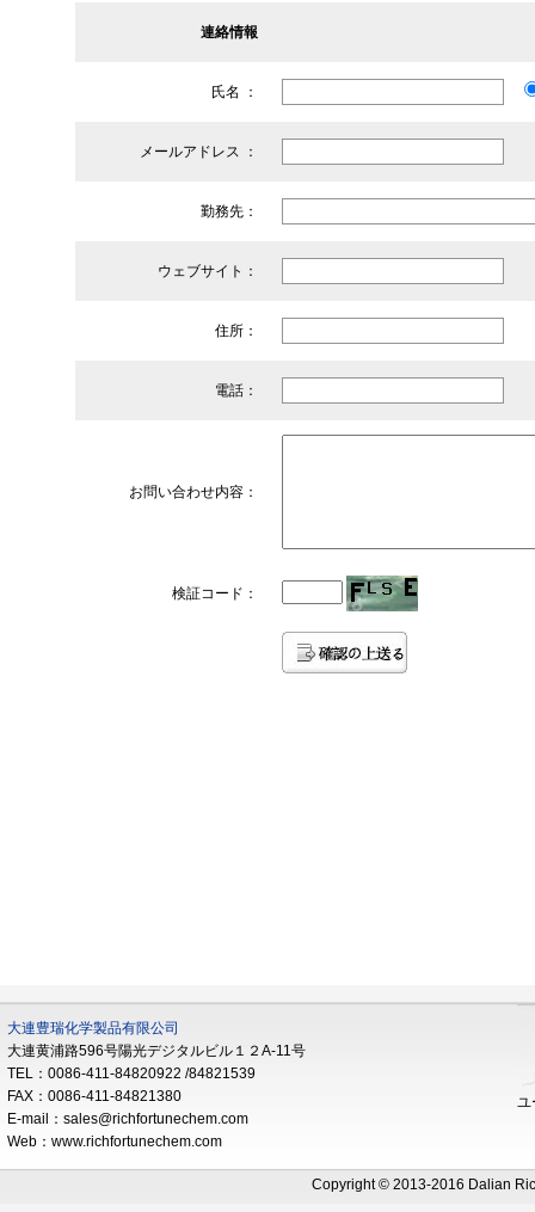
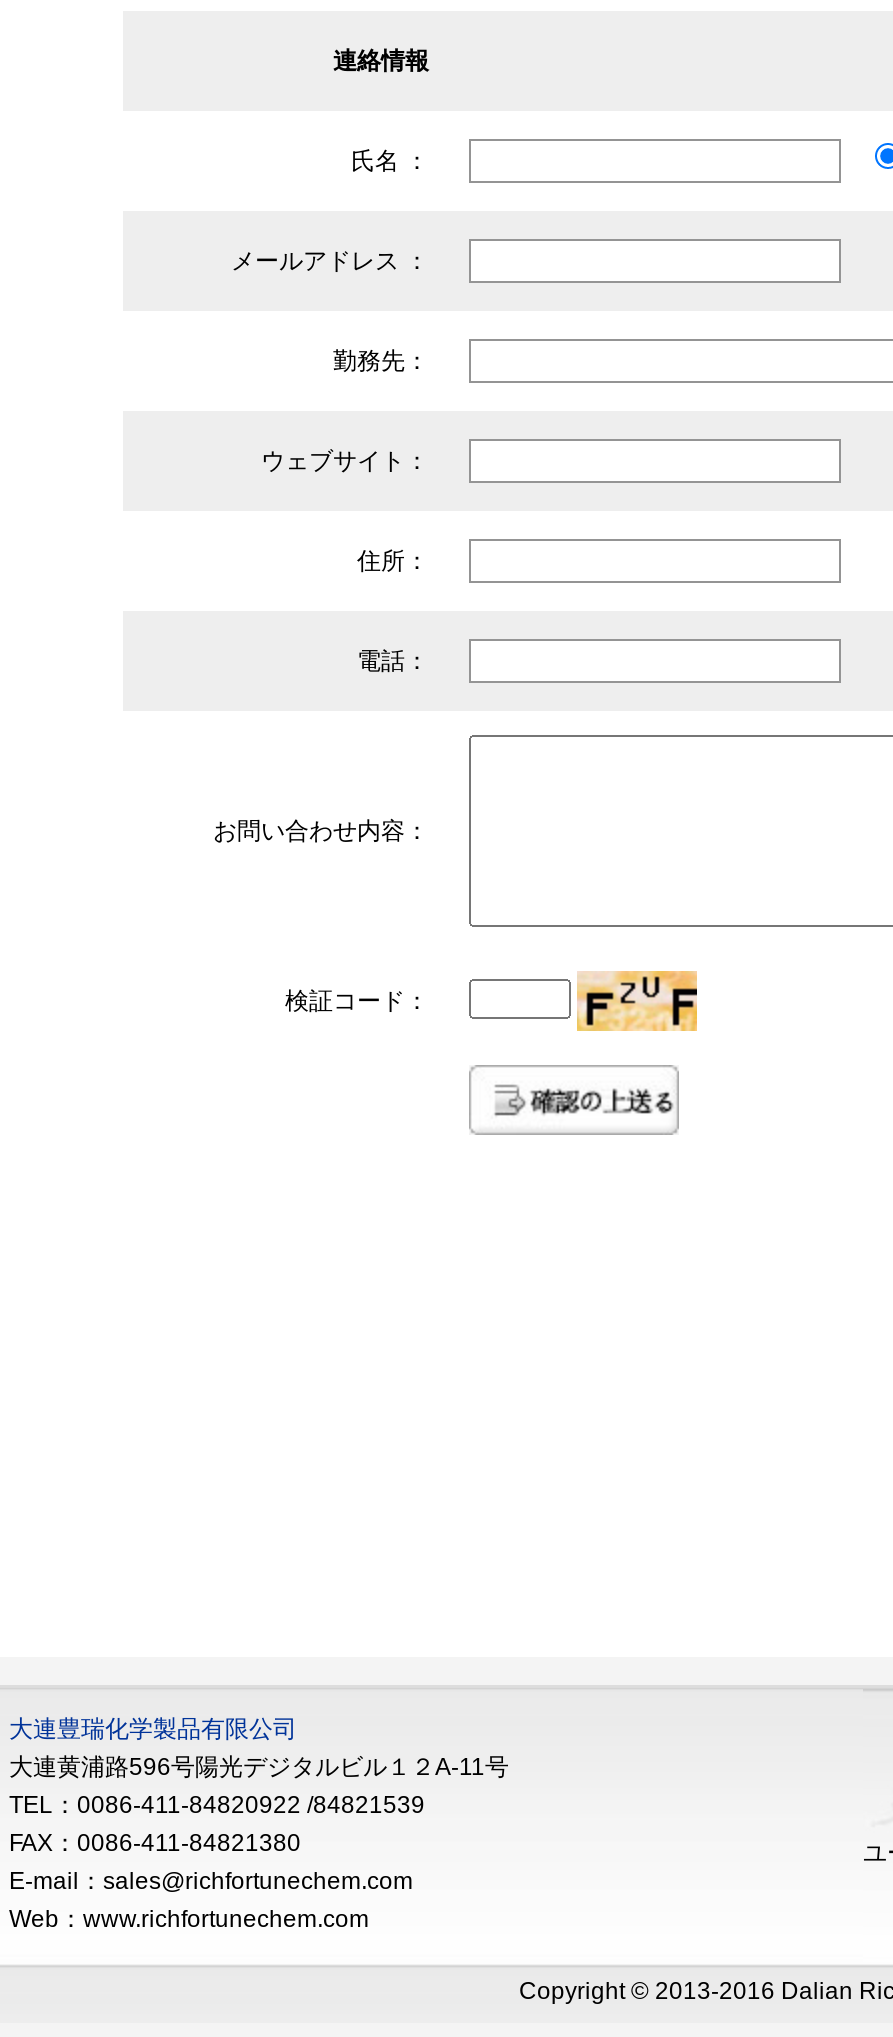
[345,574,419,613] [image] -> [575,969,699,1033] [image]

